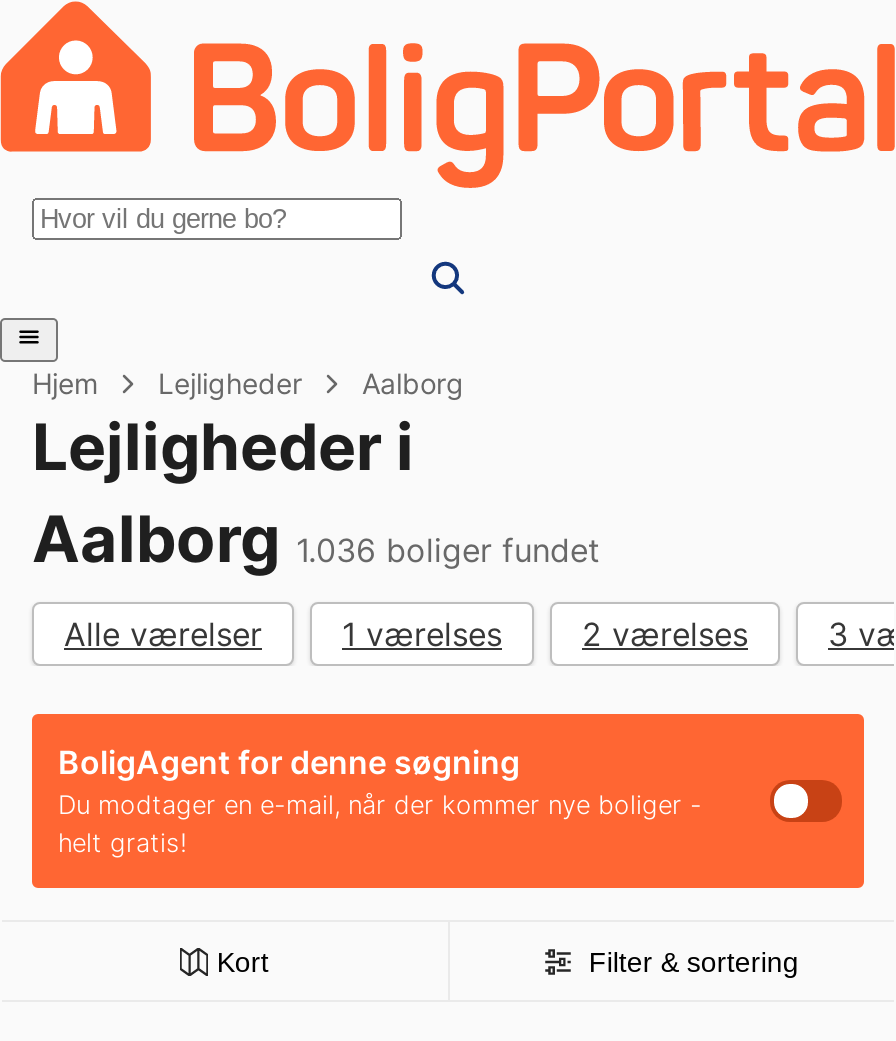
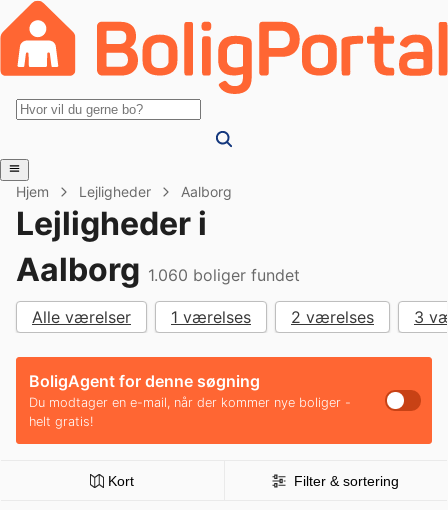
[32,500,600,578] Aalborg 1.036 boliger fundet -> [16,250,300,289] Aalborg 1.060 boliger fundet

